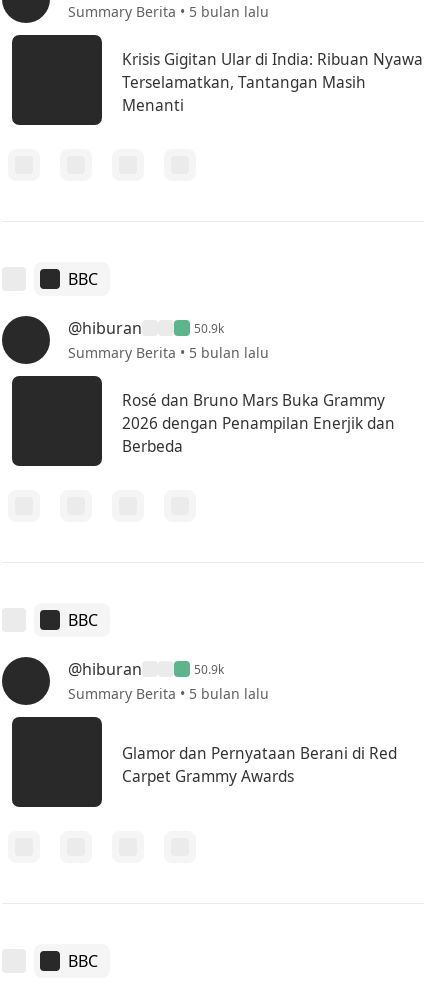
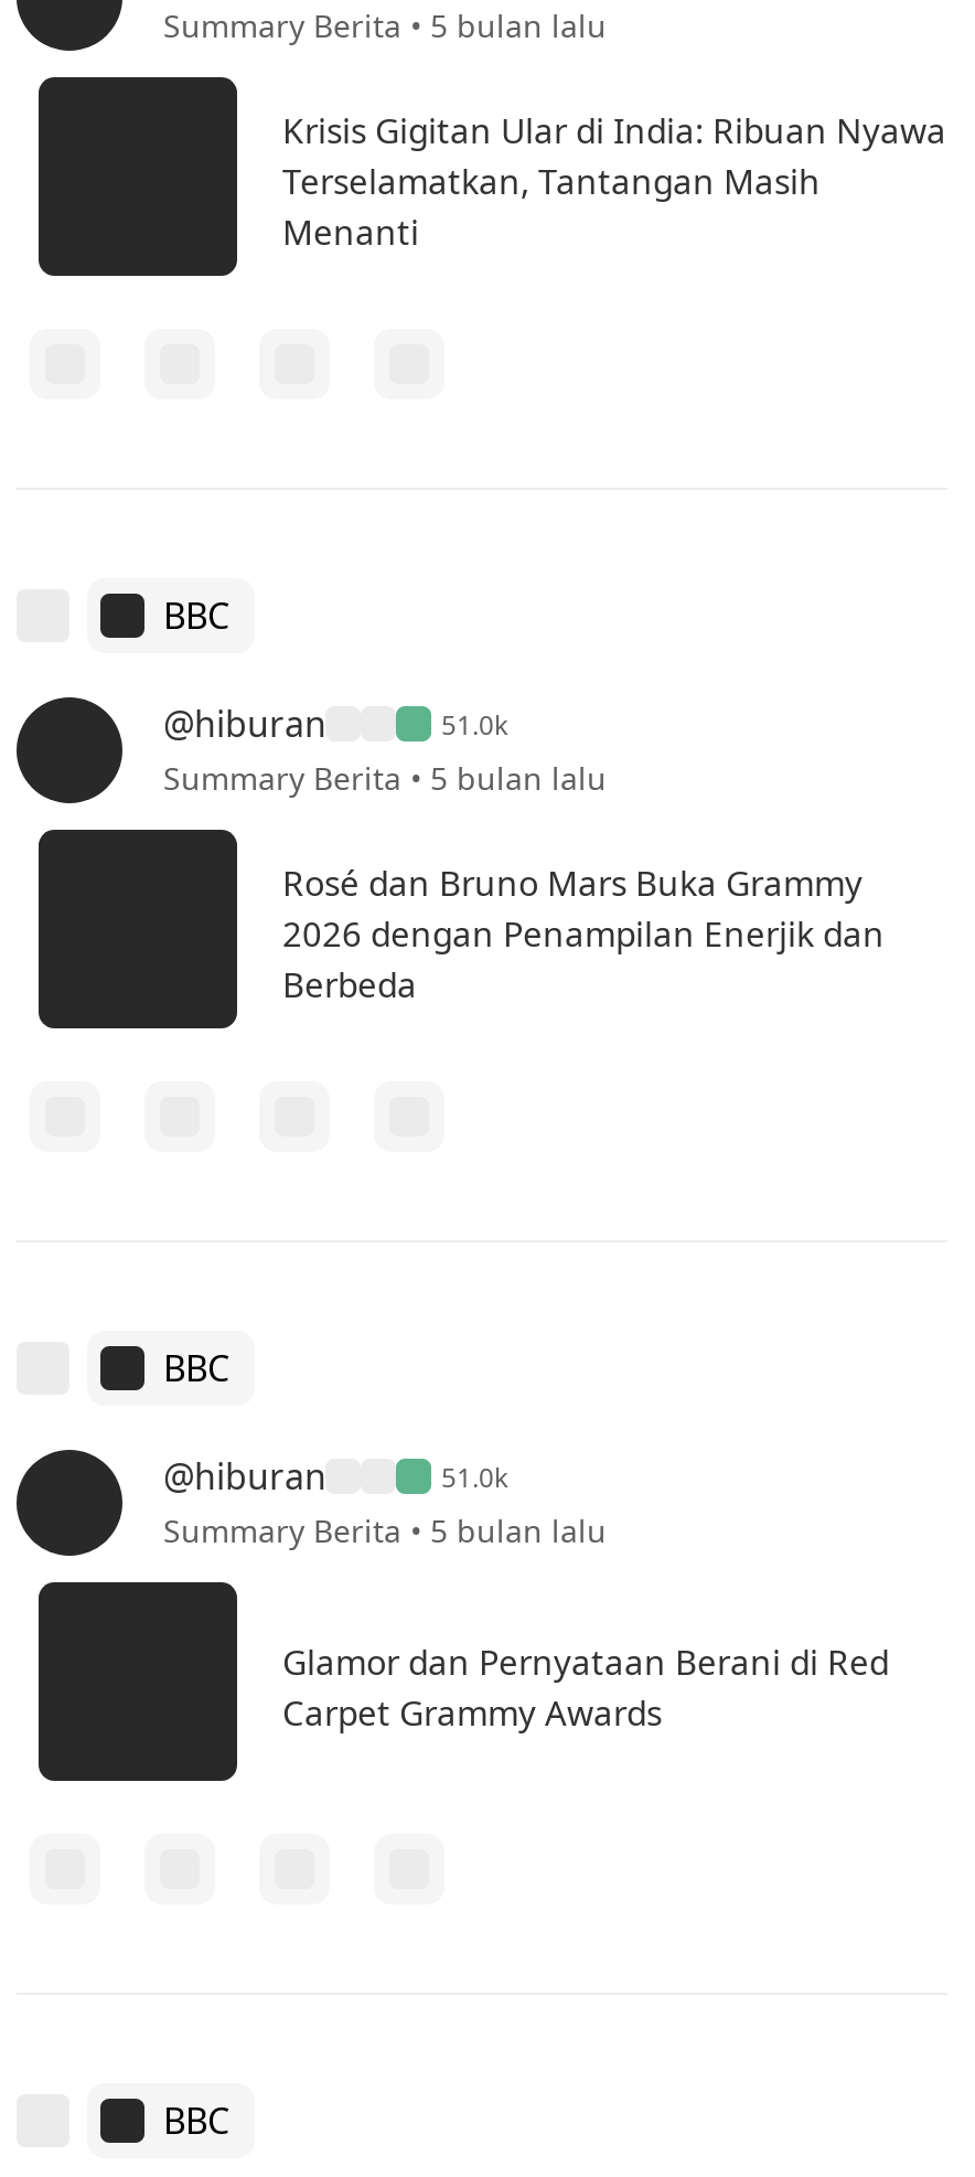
[194,320,224,337] 50.9k -> [441,706,507,743] 51.0k
[194,661,224,678] 50.9k -> [441,1458,507,1496] 51.0k

